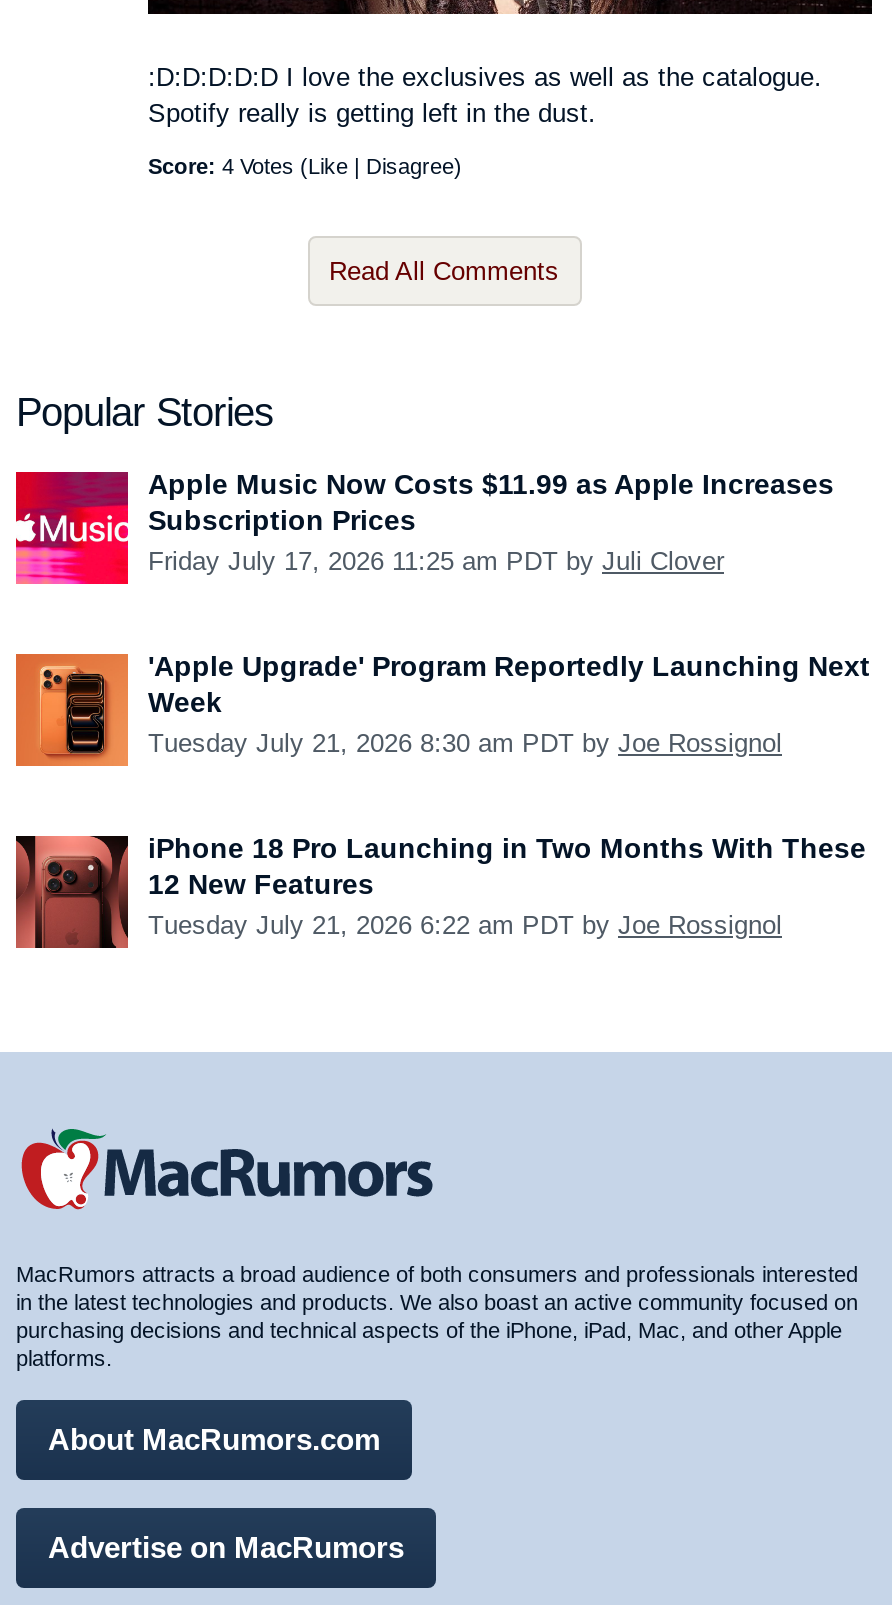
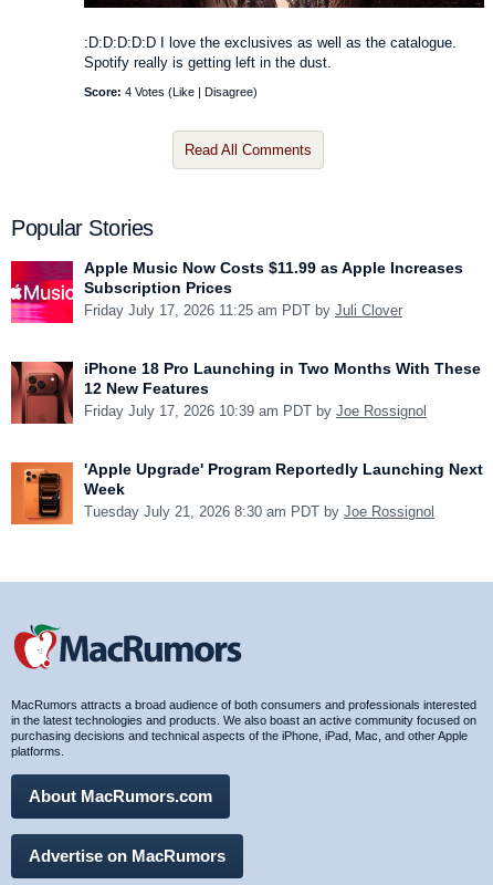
none -> [84,402,427,419] Friday July 17, 2026 10:39 am PDT by Joe Rossignol
moved [28,650,870,762] -> [18,460,483,522]: [image] | 'Apple Upgrade' Program Reportedly Launching Next | Week | Tuesday July 21, 2026 8:30 am PDT by Joe Rossignol
moved [14,832,866,950] -> [10,359,481,425]: [image] | iPhone 18 Pro Launching in Two Months With These | 12 New Features
[148,910,782,940] Tuesday July 21, 2026 6:22 am PDT by Joe Rossignol -> none

